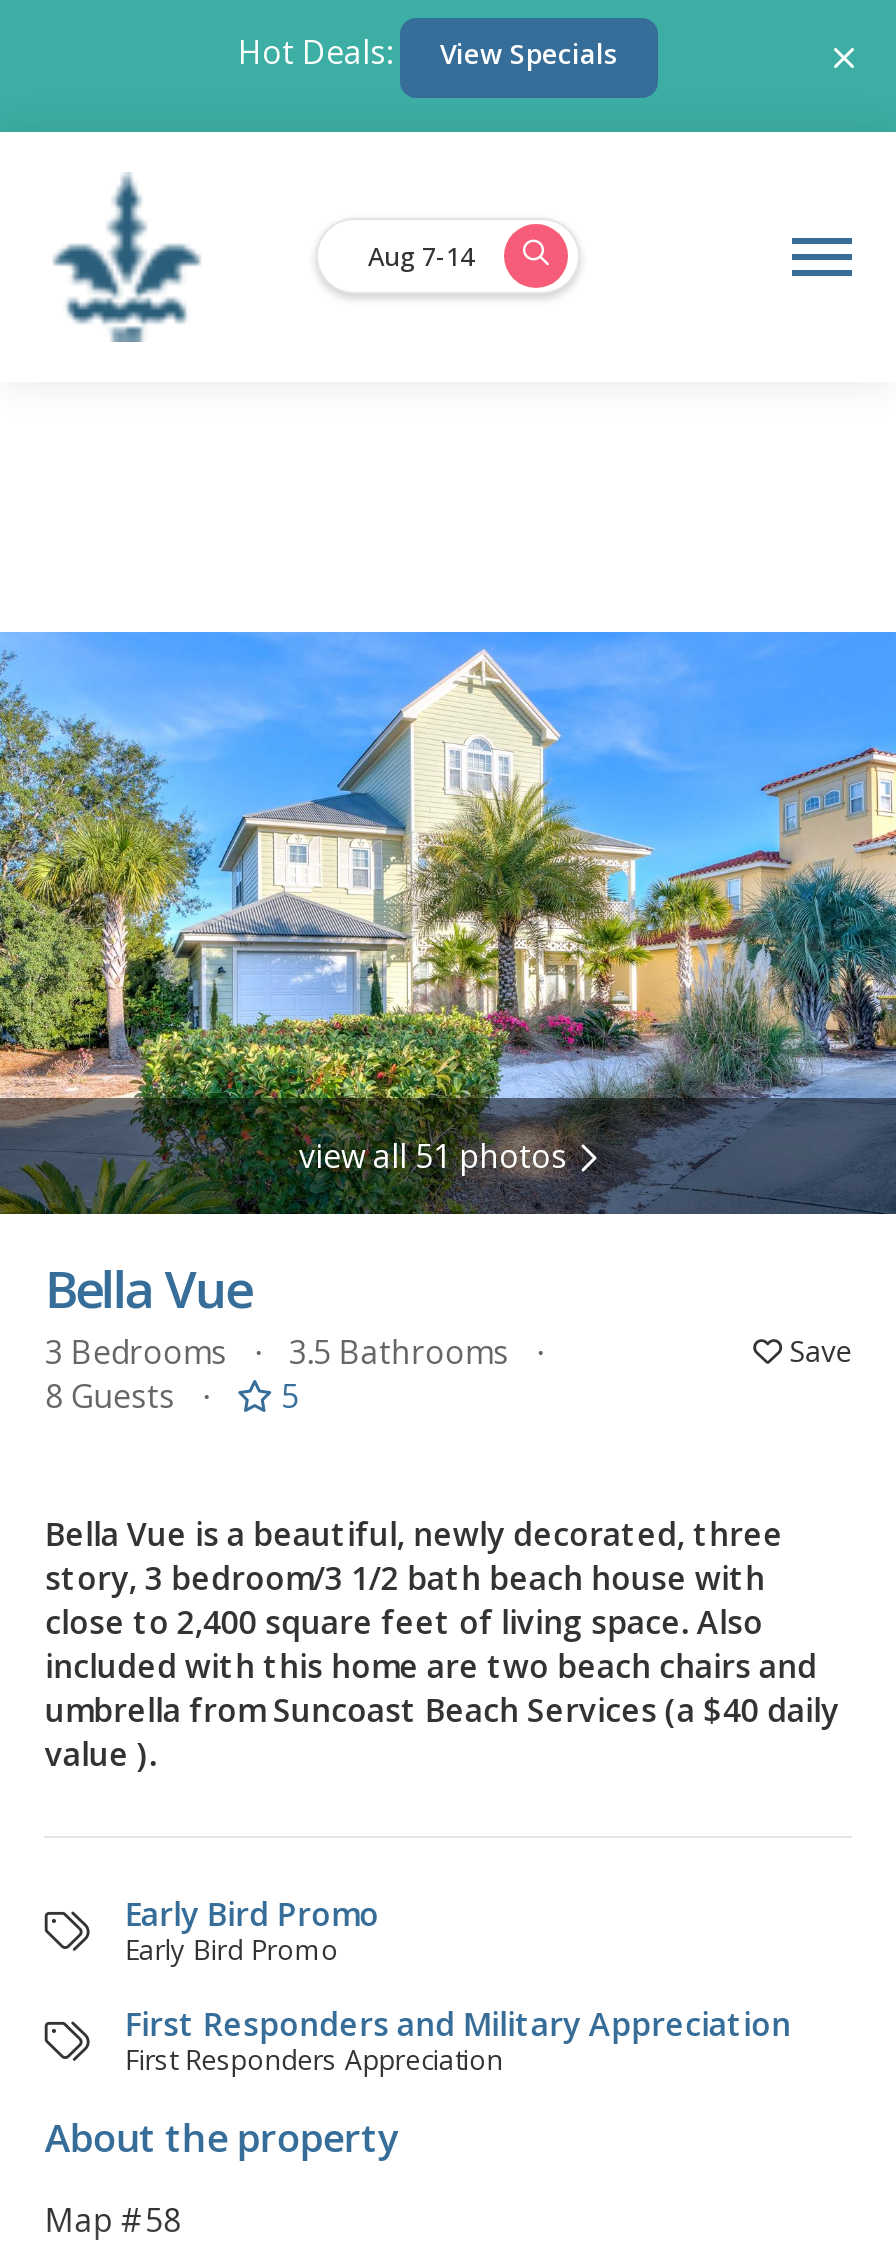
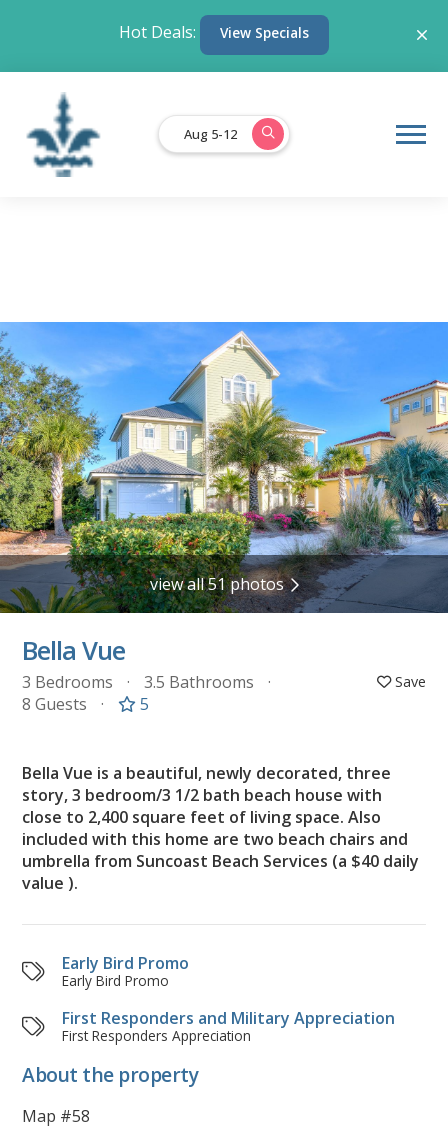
[368,237,474,273] Aug 7-14 -> [184,124,237,142] Aug 5-12

